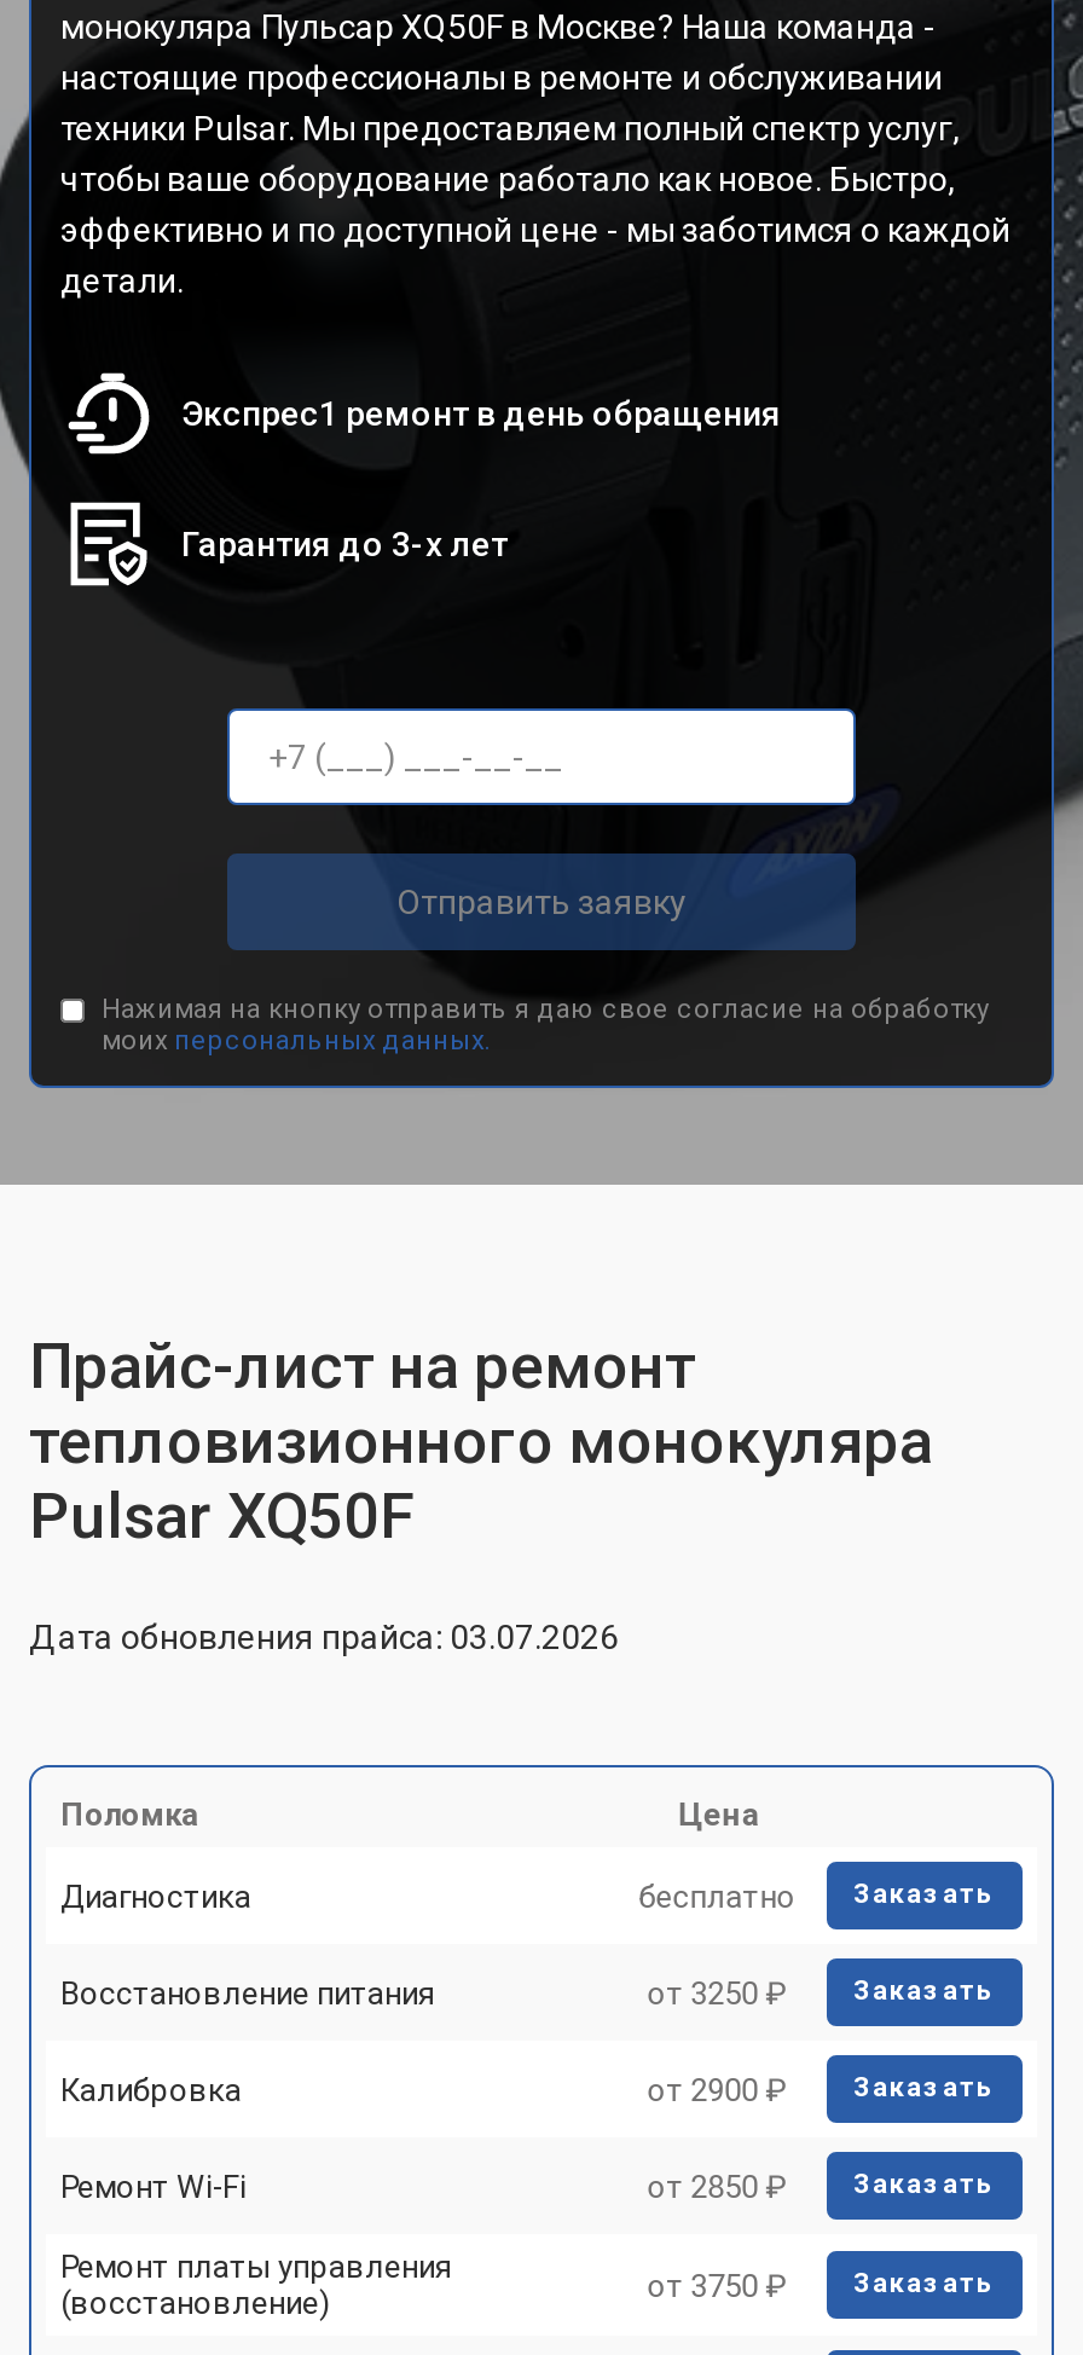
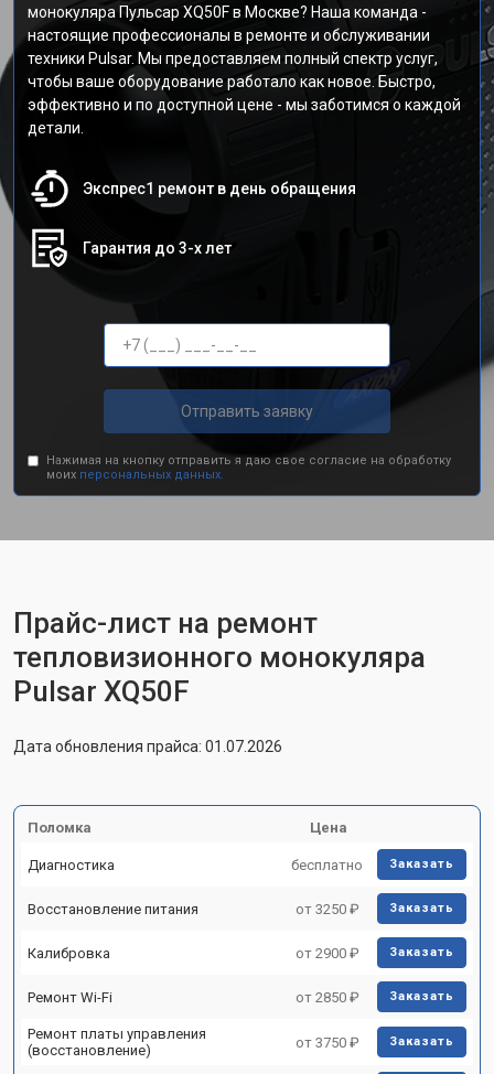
[29,1618,619,1656] Дата обновления прайса: 03.07.2026 -> [13,738,282,755] Дата обновления прайса: 01.07.2026

